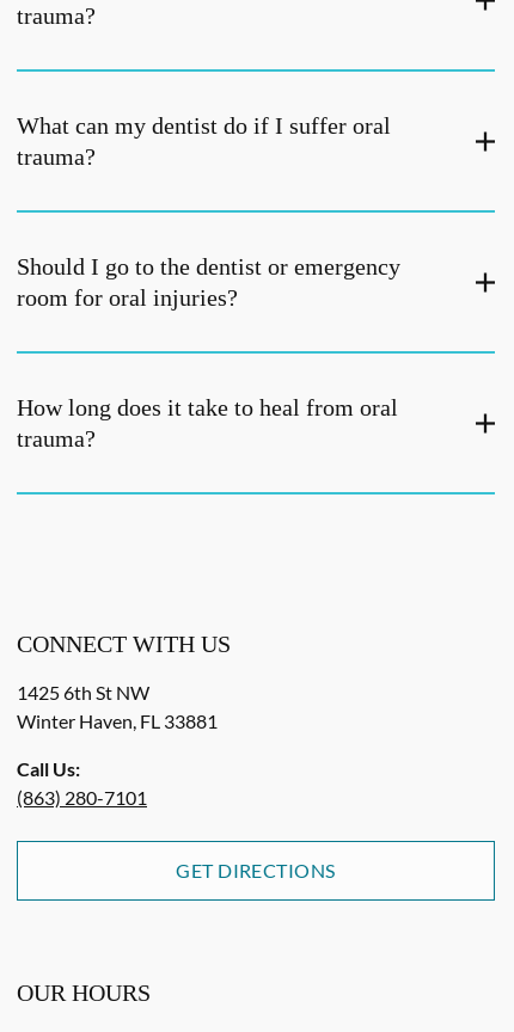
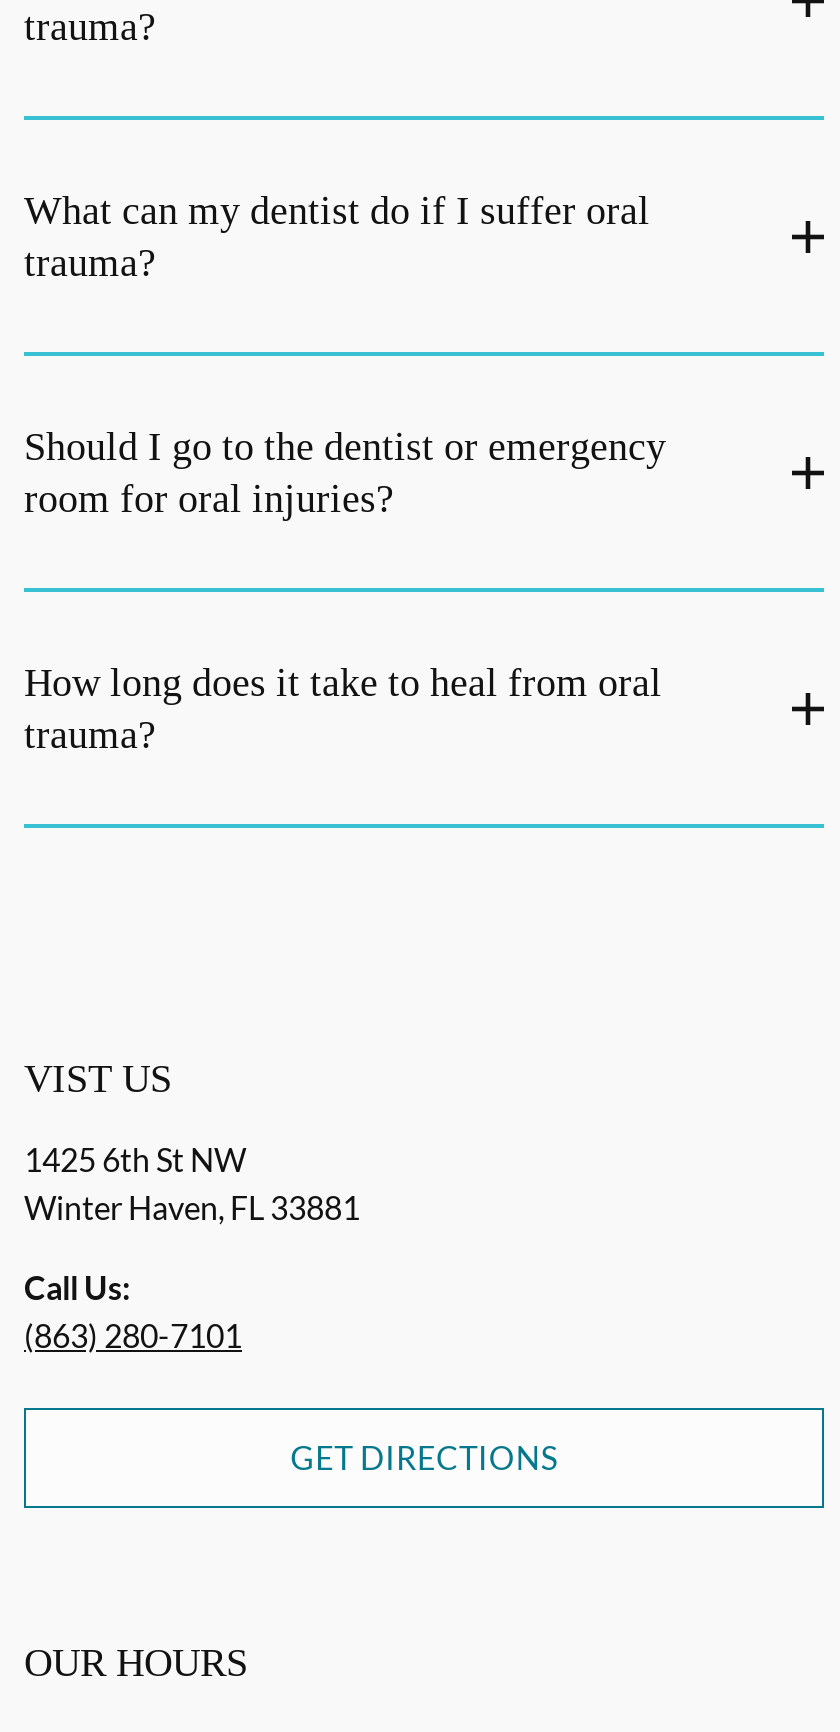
[17,631,231,657] CONNECT WITH US -> [24,1056,172,1100] VIST US

